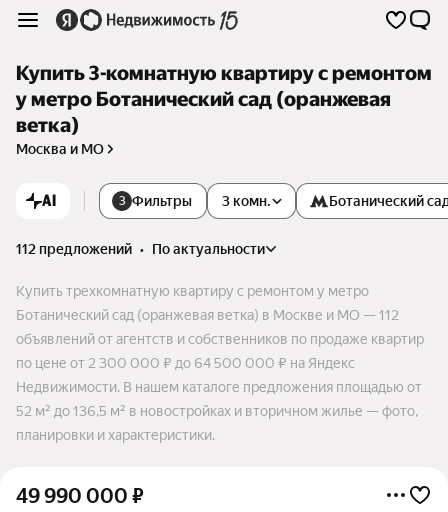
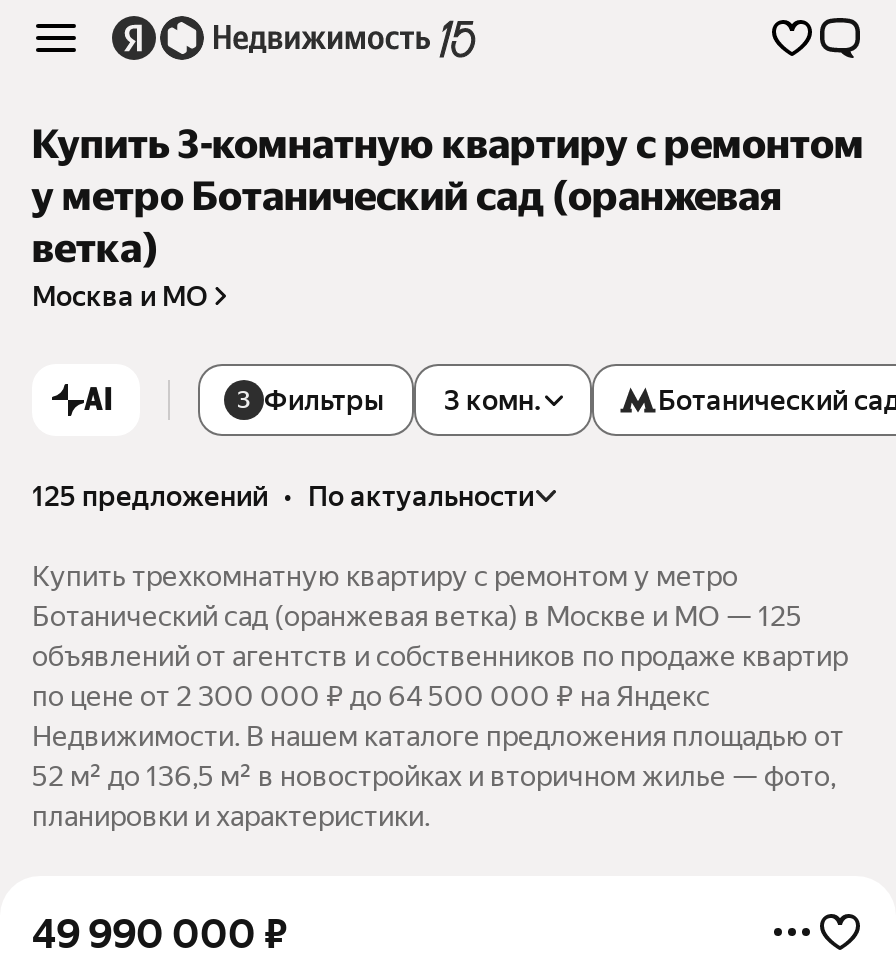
[16,241,265,257] 112 предложений • по актуальности -> [32,480,534,512] 125 предложений • по актуальности
[16,307,399,323] Ботанический сад (оранжевая ветка) в Москве и МО — 112 -> [32,600,802,632] Ботанический сад (оранжевая ветка) в Москве и МО — 125

